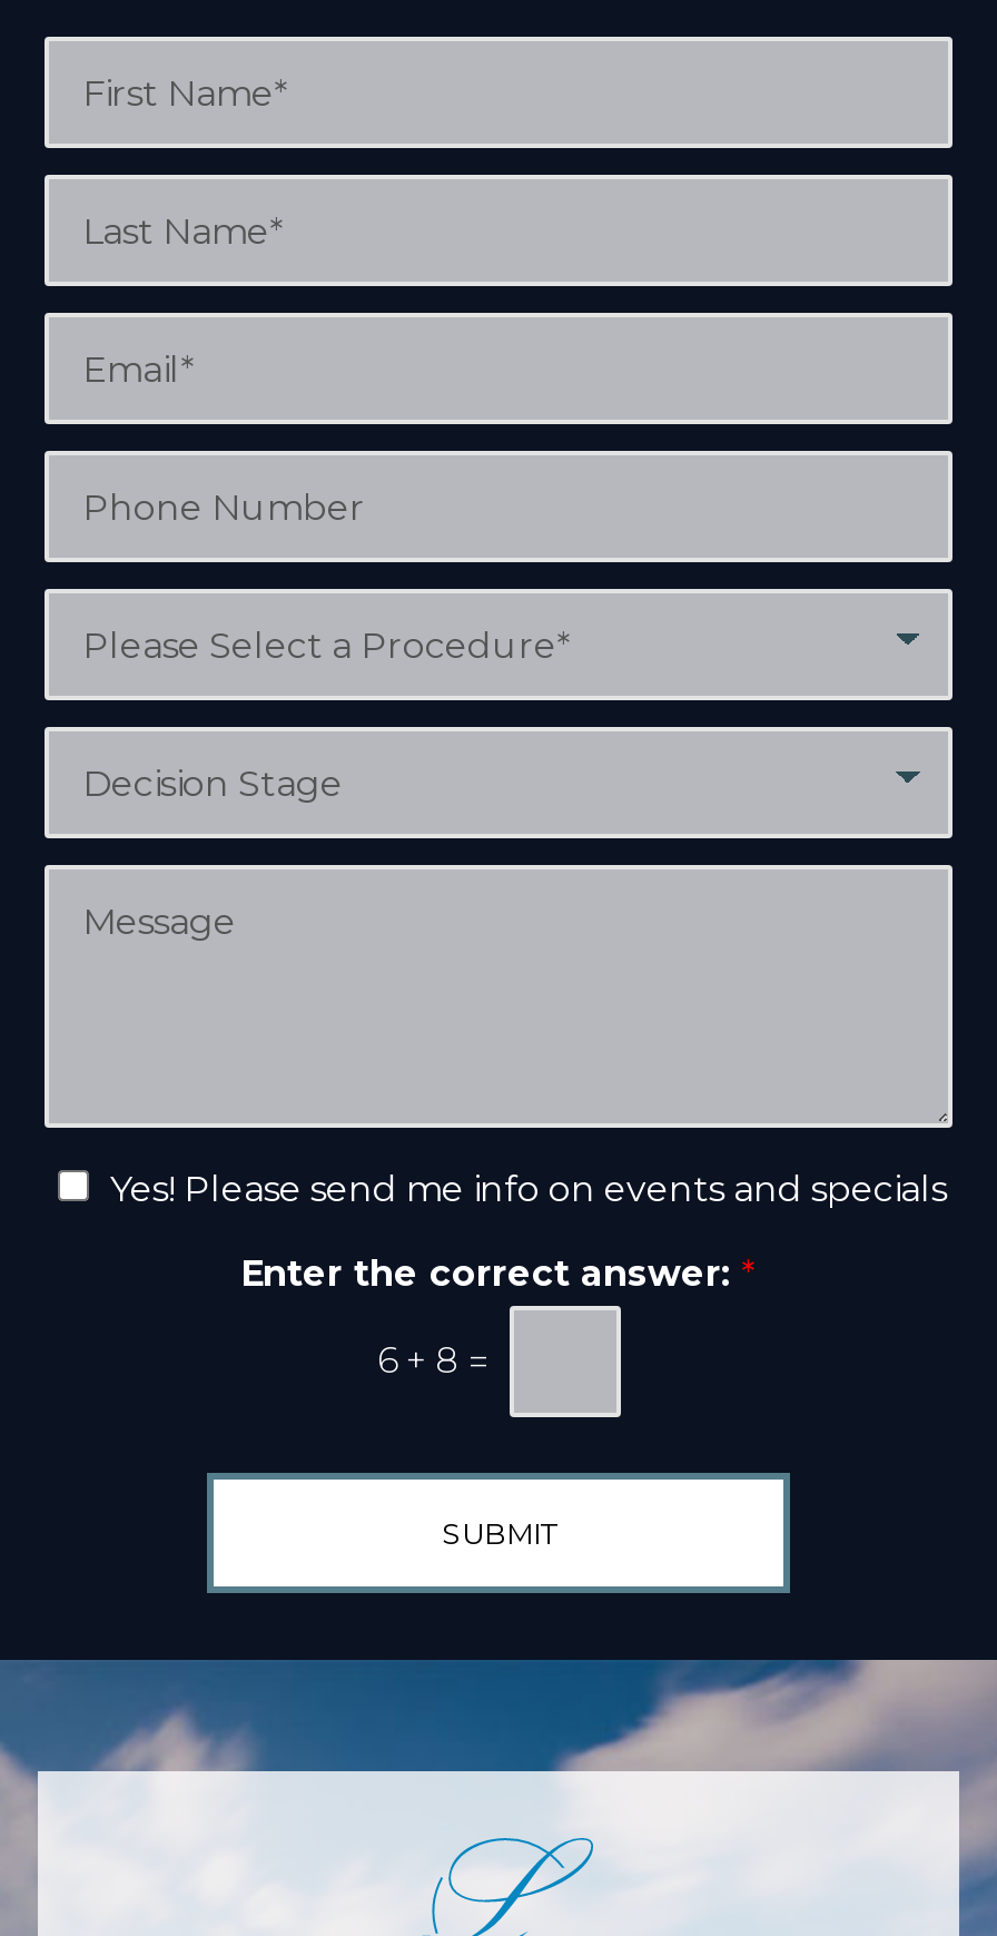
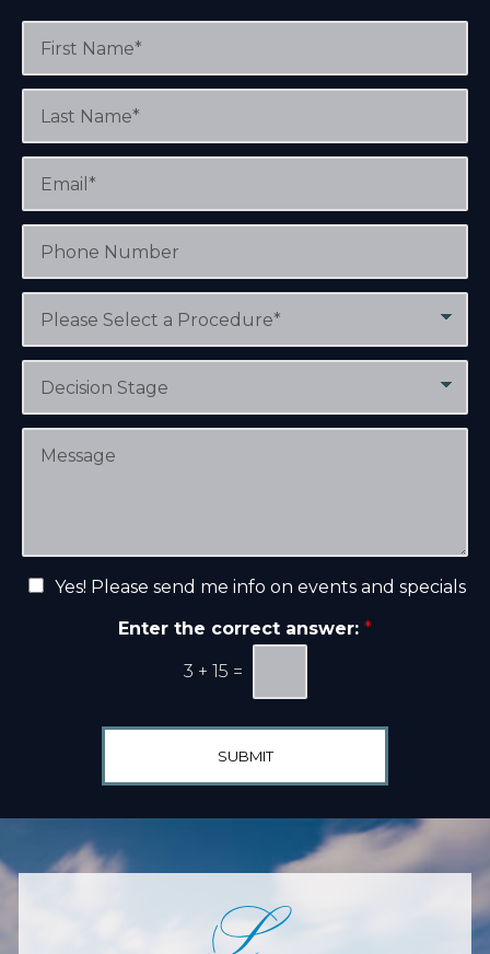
[377,1341,488,1383] 6 + 8 = -> [183,662,242,682] 3 + 15 =

